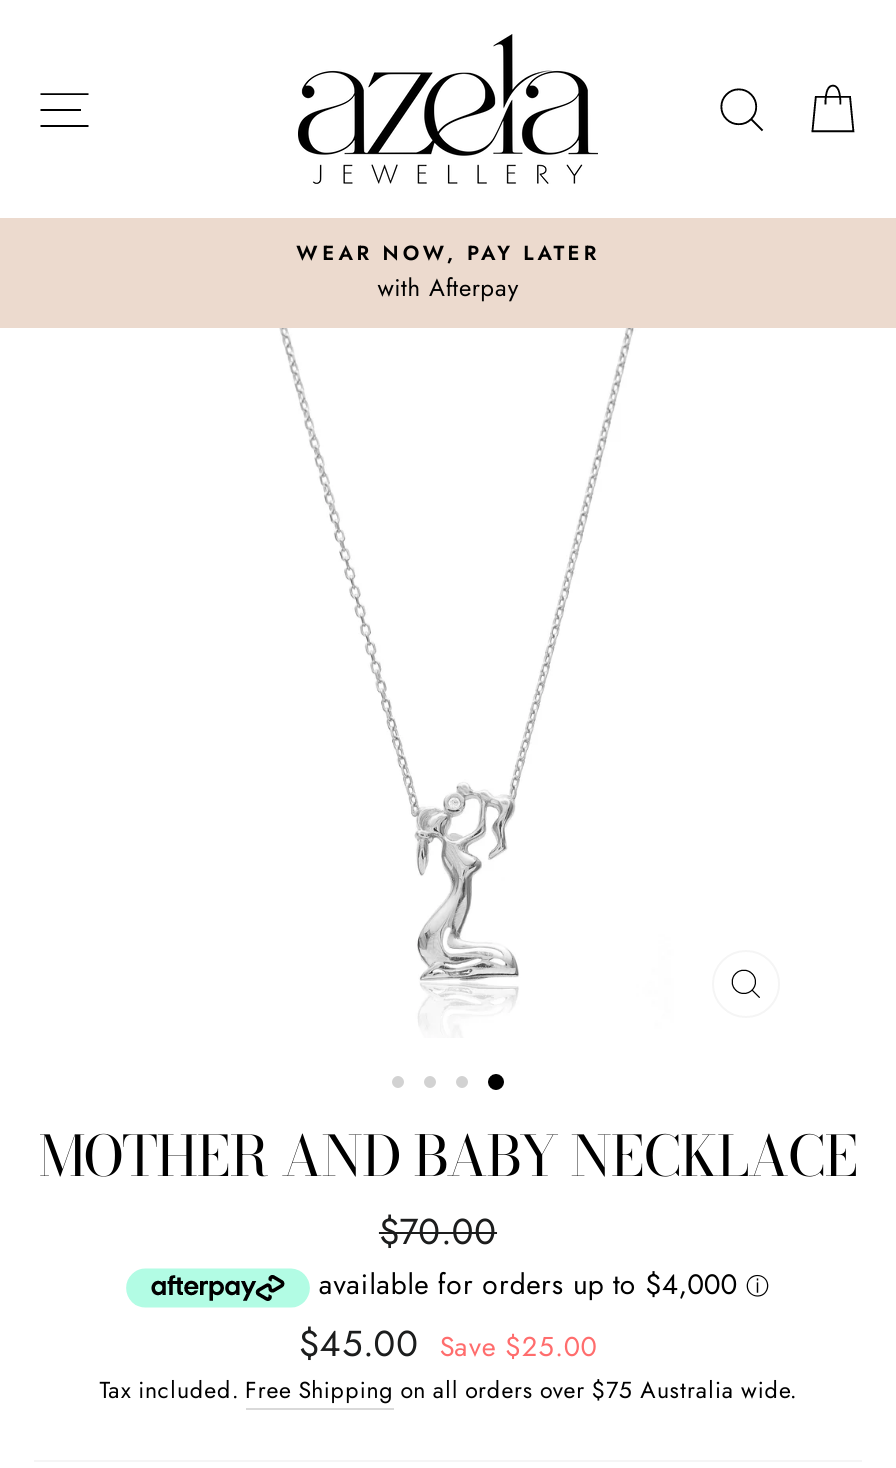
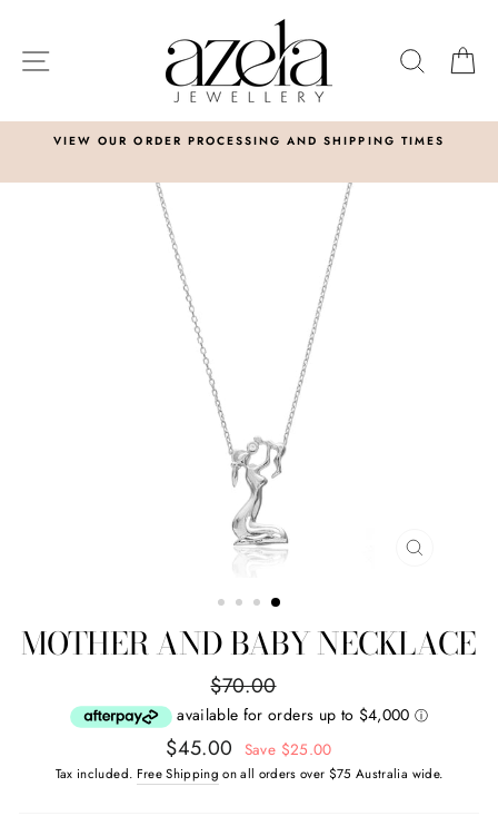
[296,238,600,306] WEAR NOW, PAY LATER | with Afterpay -> [53,132,445,149] VIEW OUR ORDER PROCESSING AND SHIPPING TIMES

